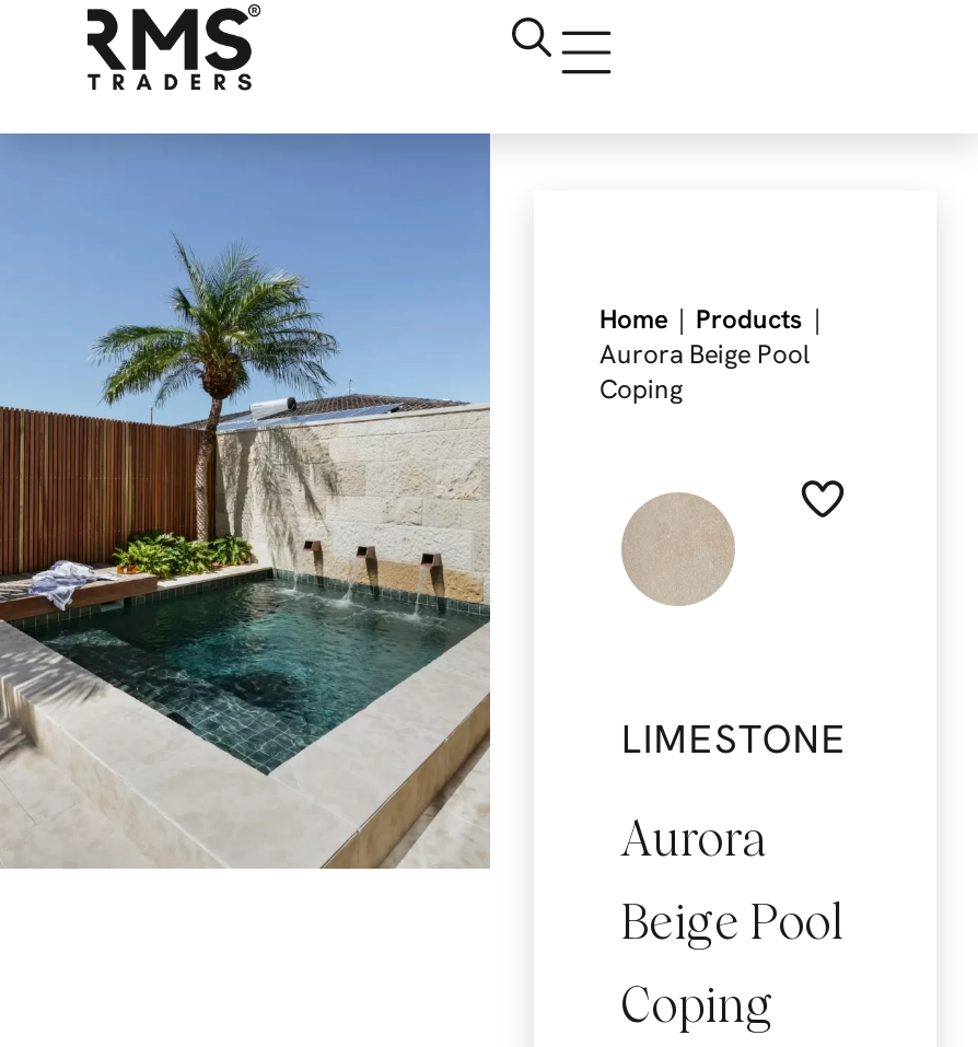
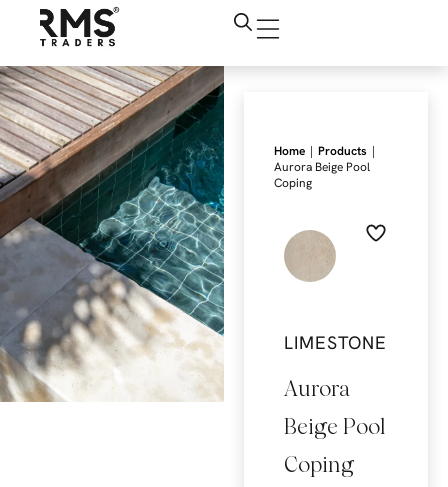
[7,131,492,871] [image] -> [3,65,225,402] [image]

